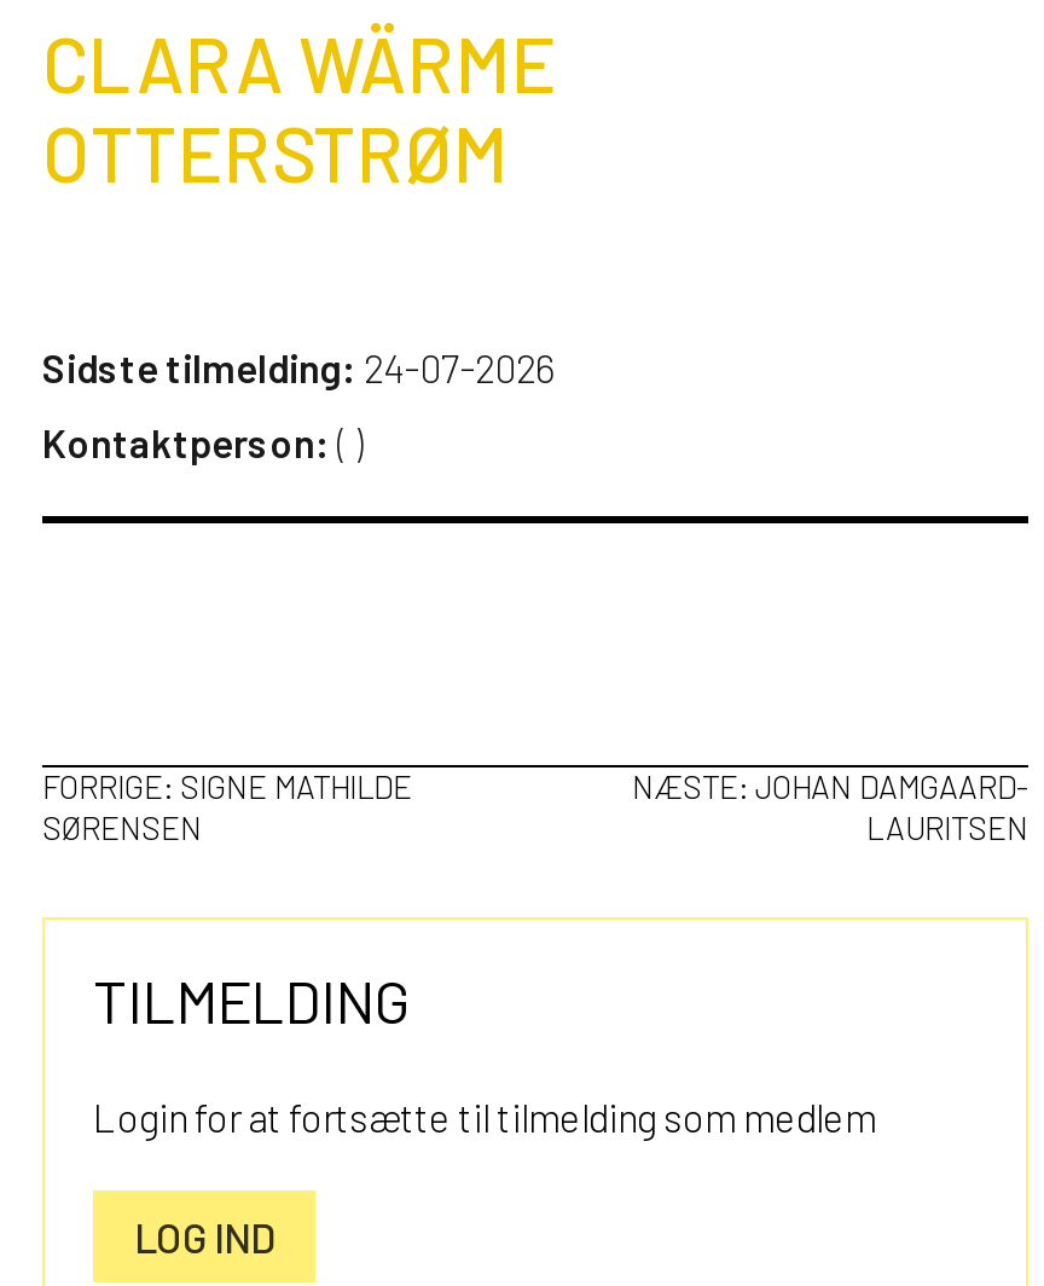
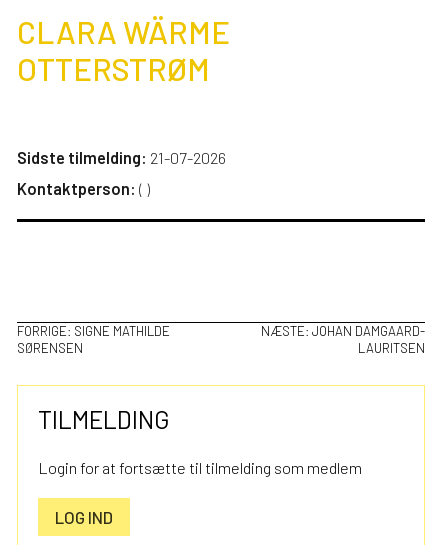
[42,346,555,392] Sidste tilmelding: 24-07-2026 -> [17,148,226,167] Sidste tilmelding: 21-07-2026

